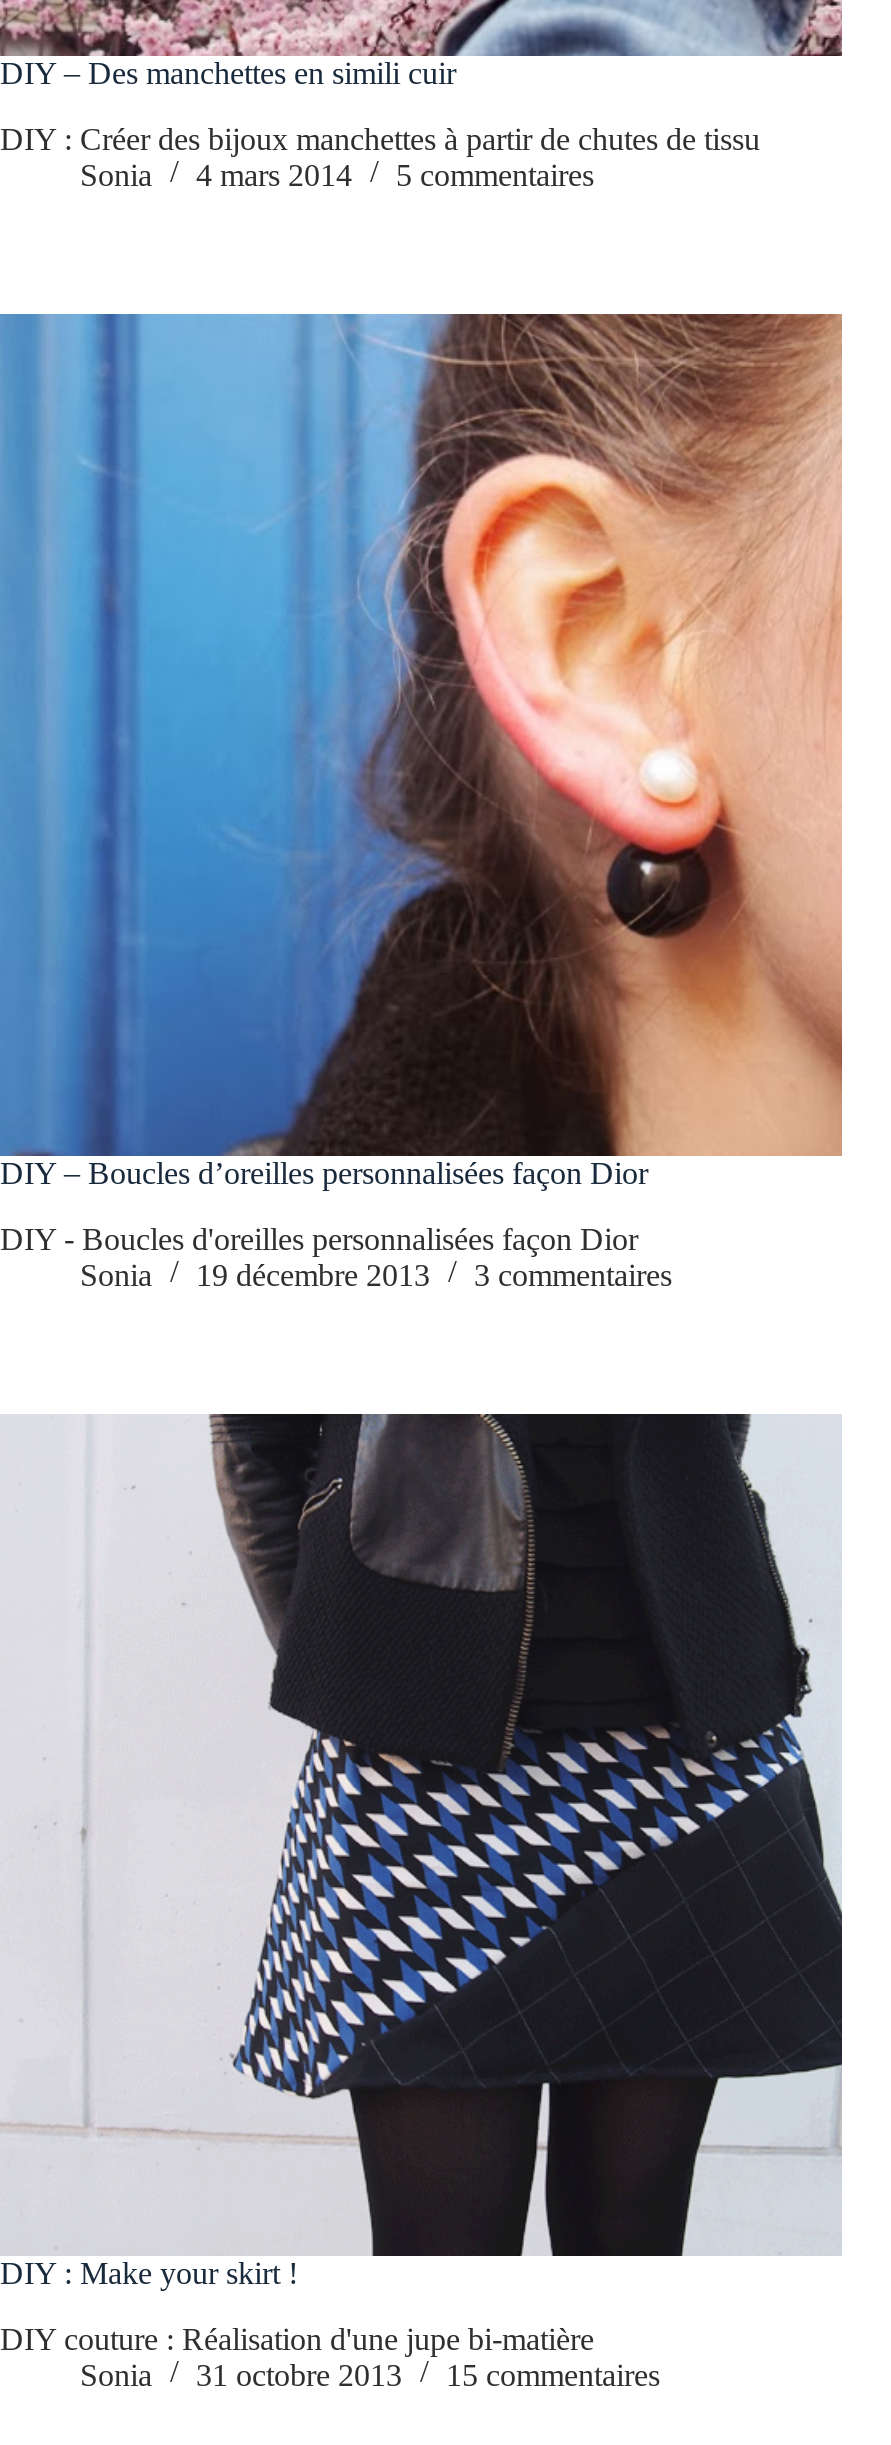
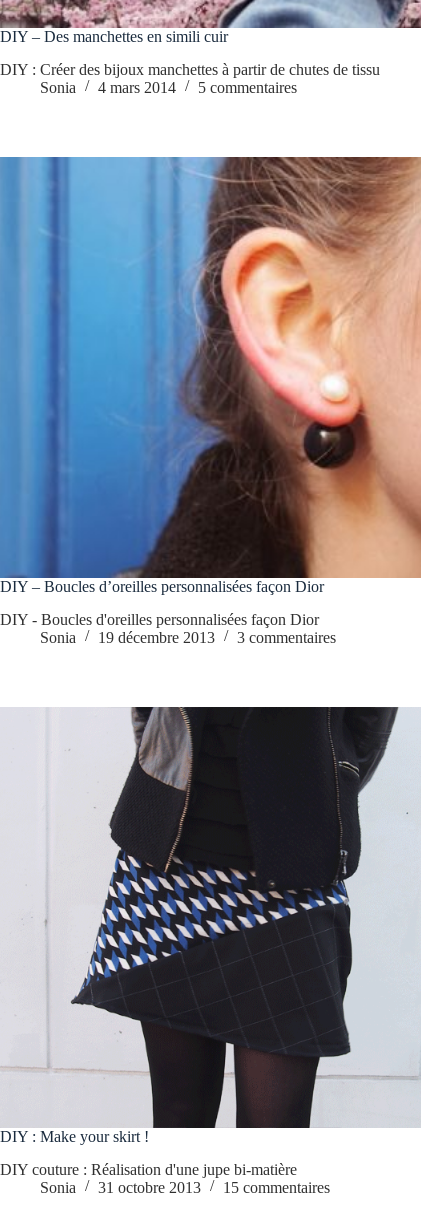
[130,1412,844,2258] [image] -> [70,706,421,1129] [image]

